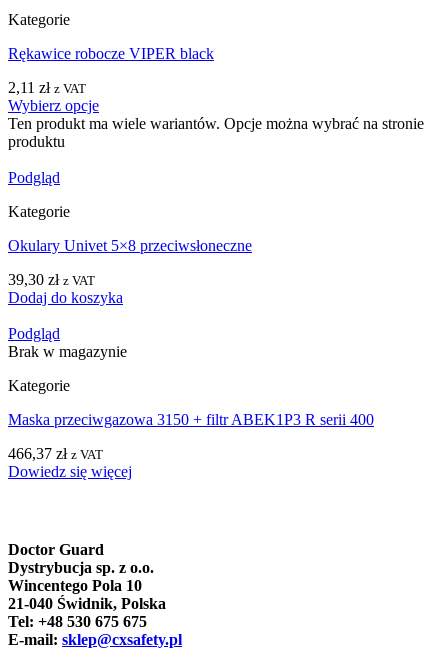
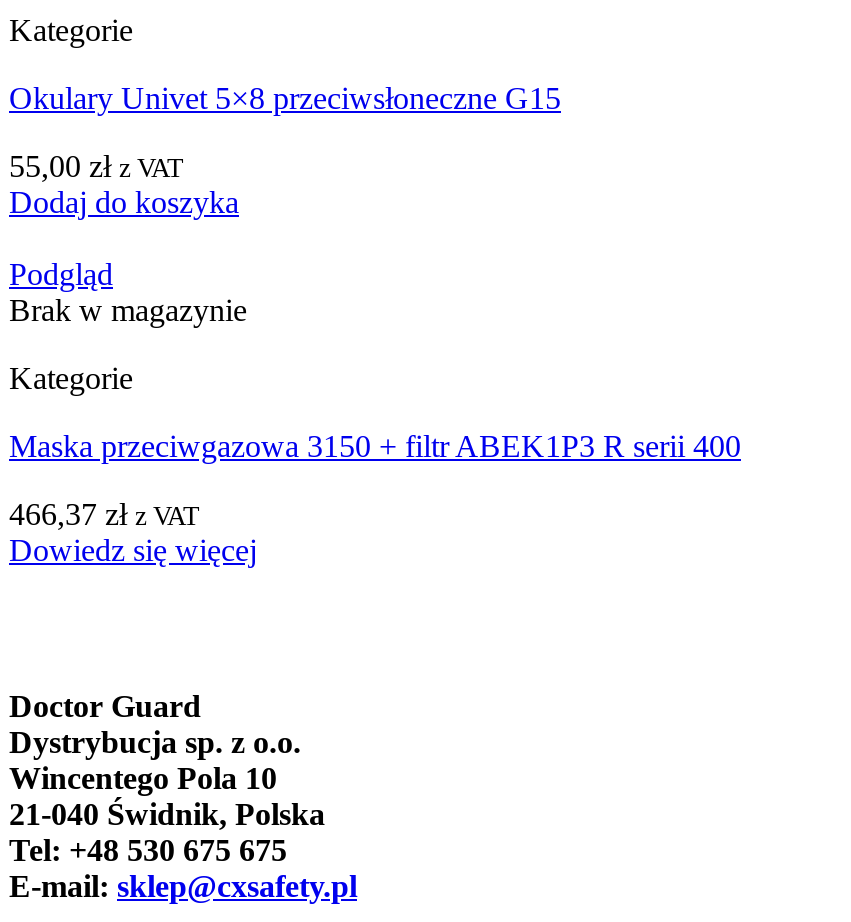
[8,45,424,288] Rękawice robocze VIPER black | 2,11 zł z VAT | Wybierz opcje | Ten produkt ma wiele wariantów. Opcje można wybrać na stronie | produktu | Podgląd | Kategorie | Okulary Univet 5×8 przeciwsłoneczne | 39,30 zł z VAT -> [9,80,561,182] Okulary Univet 5×8 przeciwsłoneczne G15 | 55,00 zł z VAT

